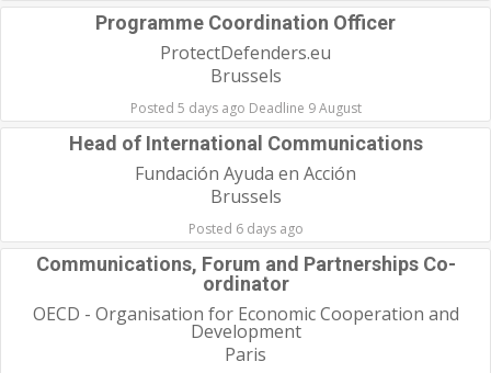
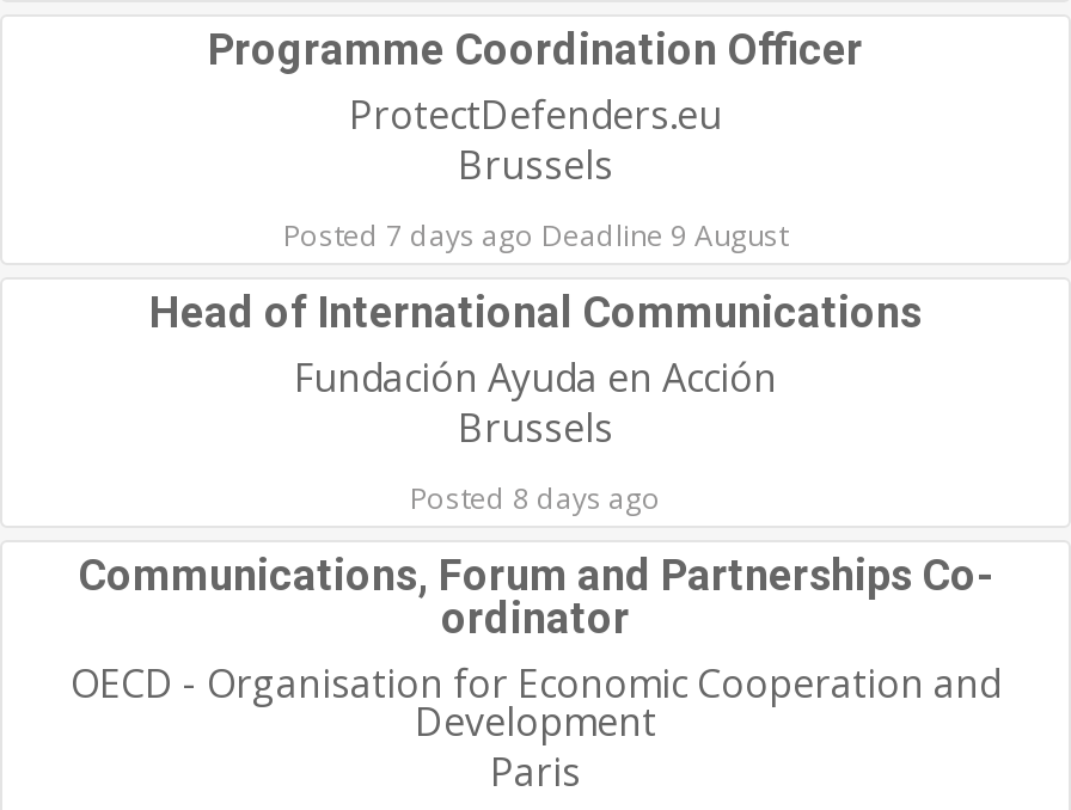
[130,99,361,117] Posted 5 days ago Deadline 9 August -> [283,215,788,256] Posted 7 days ago Deadline 9 August
[188,219,303,238] Posted 6 days ago -> [410,478,661,518] Posted 8 days ago

